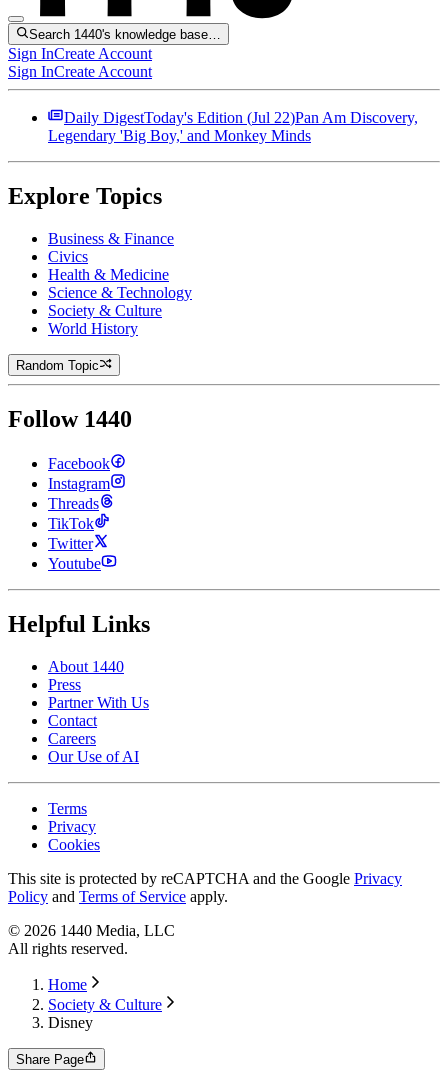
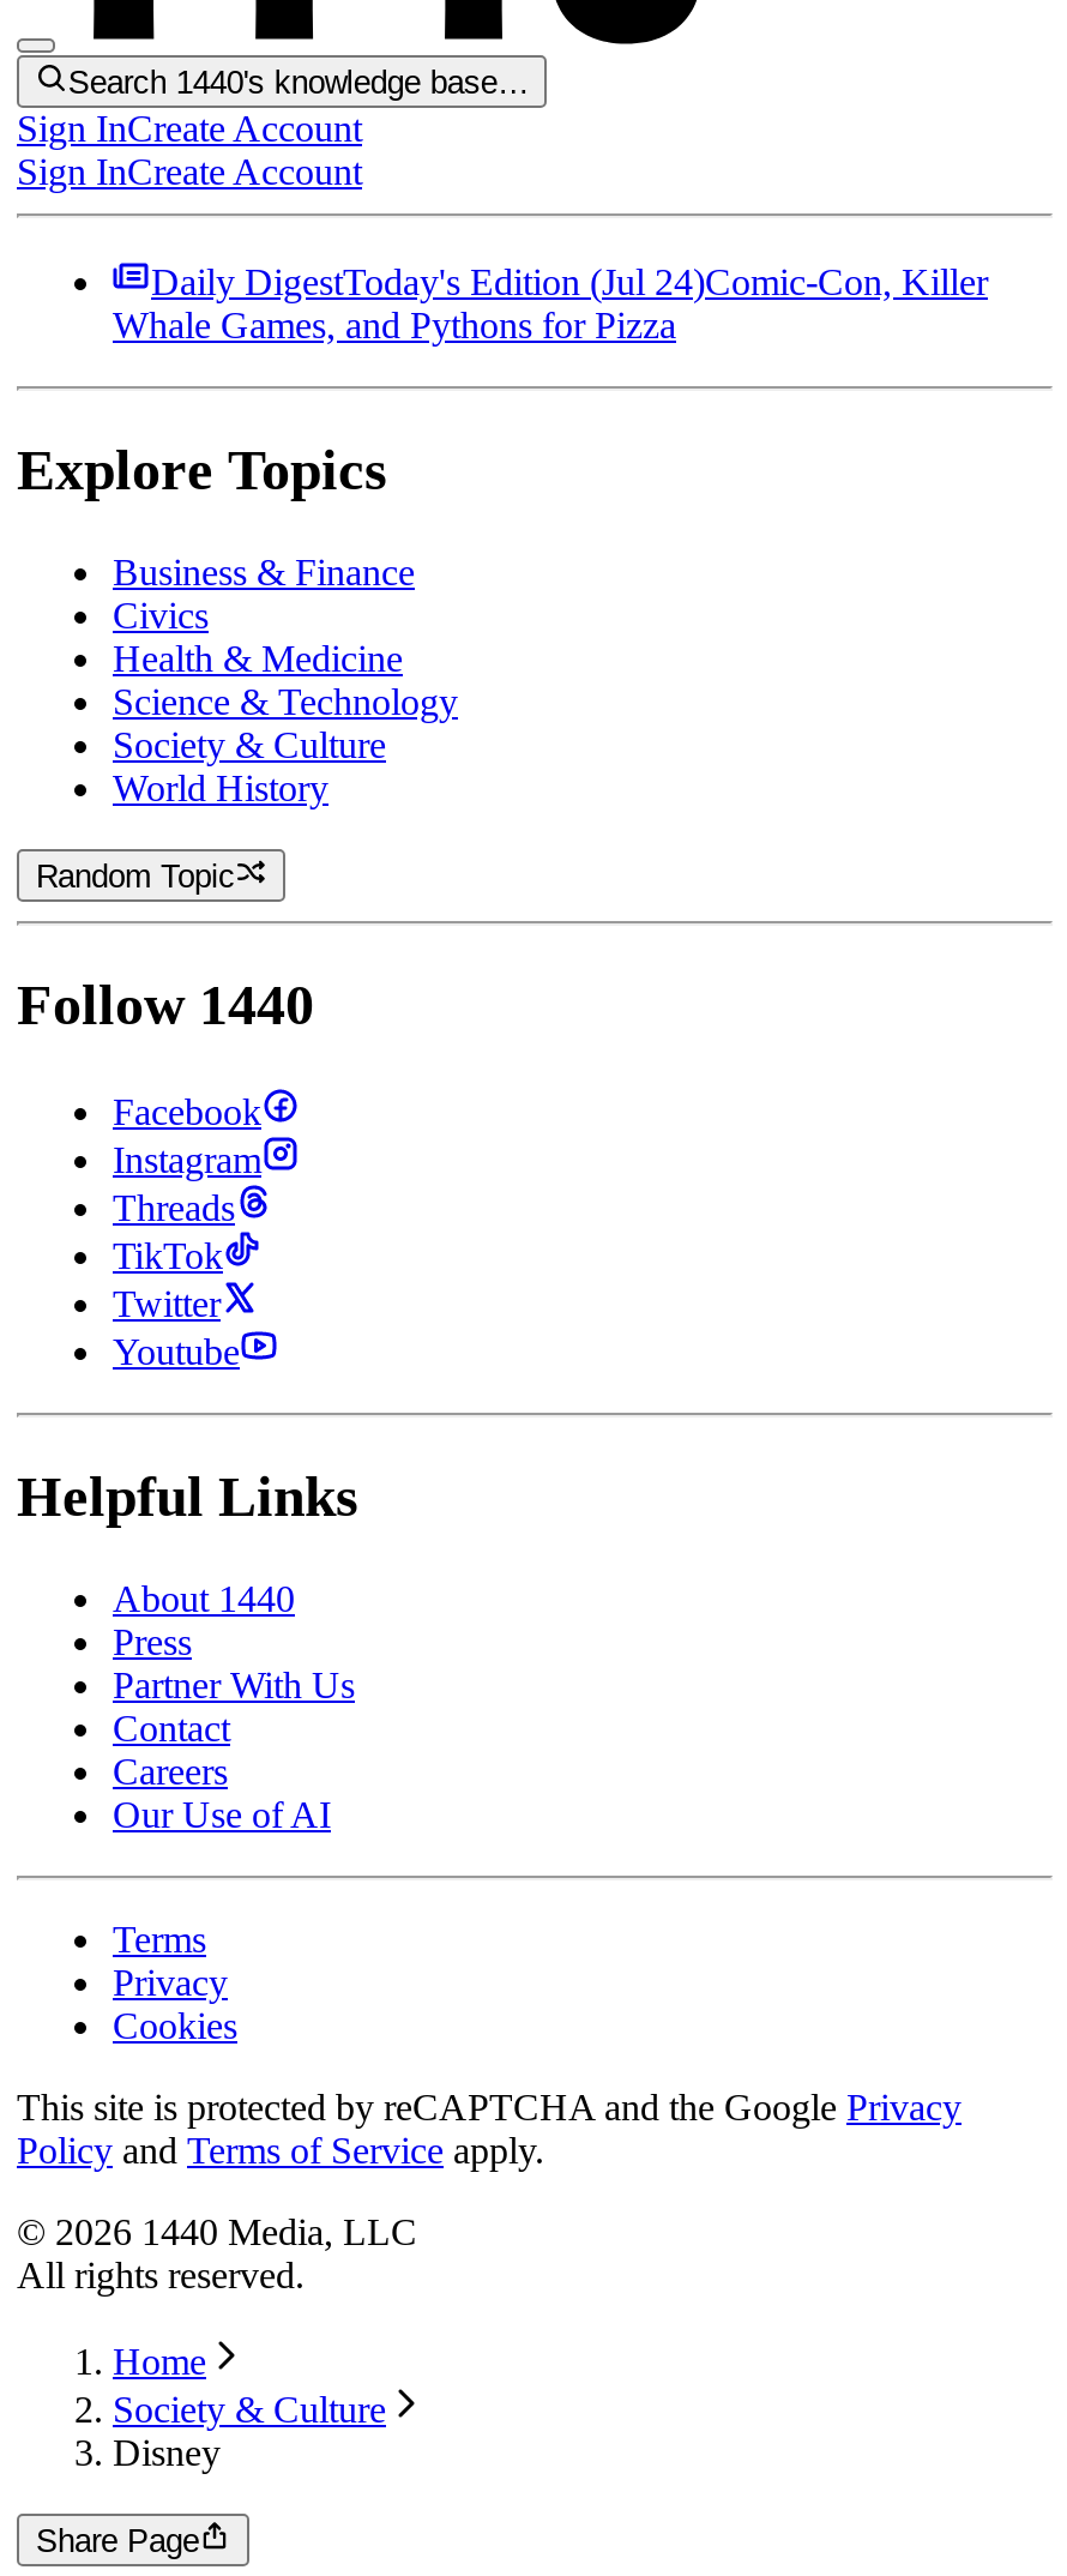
[48,109,418,144] Daily DigestToday's Edition (Jul 22)Pan Am Discovery, | Legendary 'Big Boy,' and Monkey Minds -> [113,262,988,346] Daily DigestToday's Edition (Jul 24)Comic-Con, Killer | Whale Games, and Pythons for Pizza

